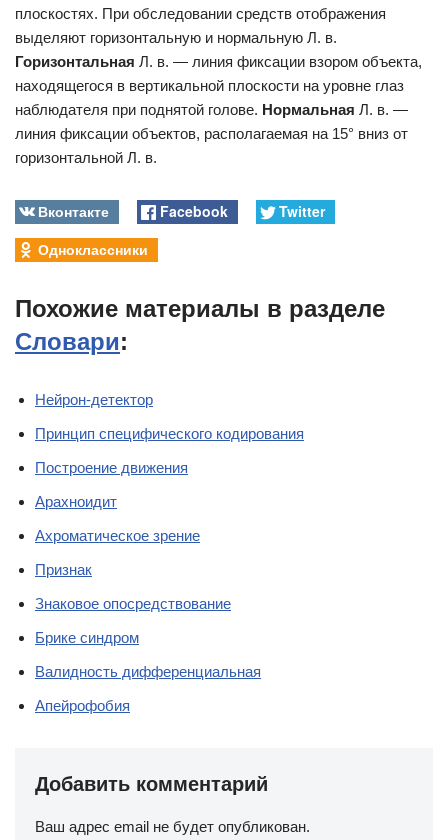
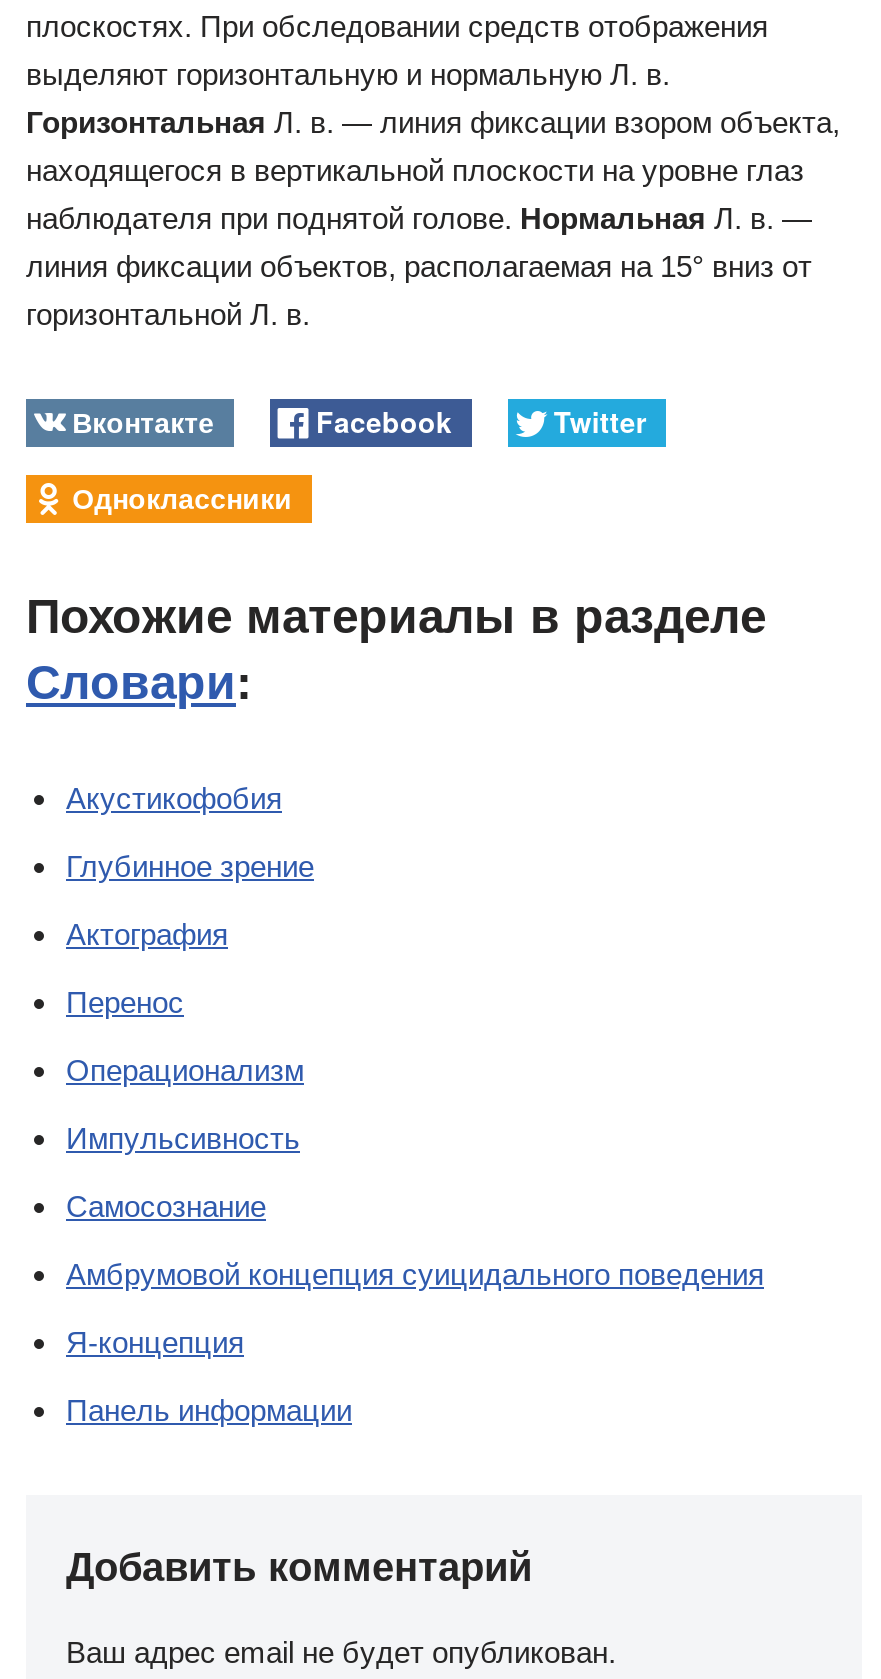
[35,391,153,408] Нейрон-детектор -> [66,781,282,815] Акустикофобия
[35,425,304,442] Принцип специфического кодирования -> [66,849,314,883] Глубинное зрение
[35,459,188,476] Построение движения -> [66,917,228,951] Актография
[35,493,117,510] Арахноидит -> [66,985,184,1019] Перенос
[35,527,200,544] Ахроматическое зрение -> [66,1053,304,1087] Операционализм
[35,561,92,578] Признак -> [66,1121,300,1155] Импульсивность
[35,595,231,612] Знаковое опосредствование -> [66,1189,266,1223] Самосознание
[35,629,139,646] Брике синдром -> [66,1257,764,1291] Амбрумовой концепция суицидального поведения
[35,663,261,680] Валидность дифференциальная -> [66,1325,244,1359] Я-концепция
[35,697,130,714] Апейрофобия -> [66,1393,352,1427] Панель информации

